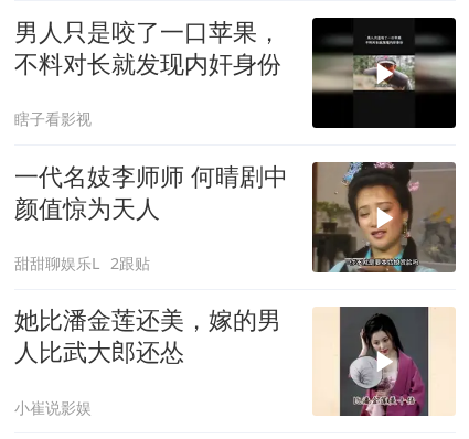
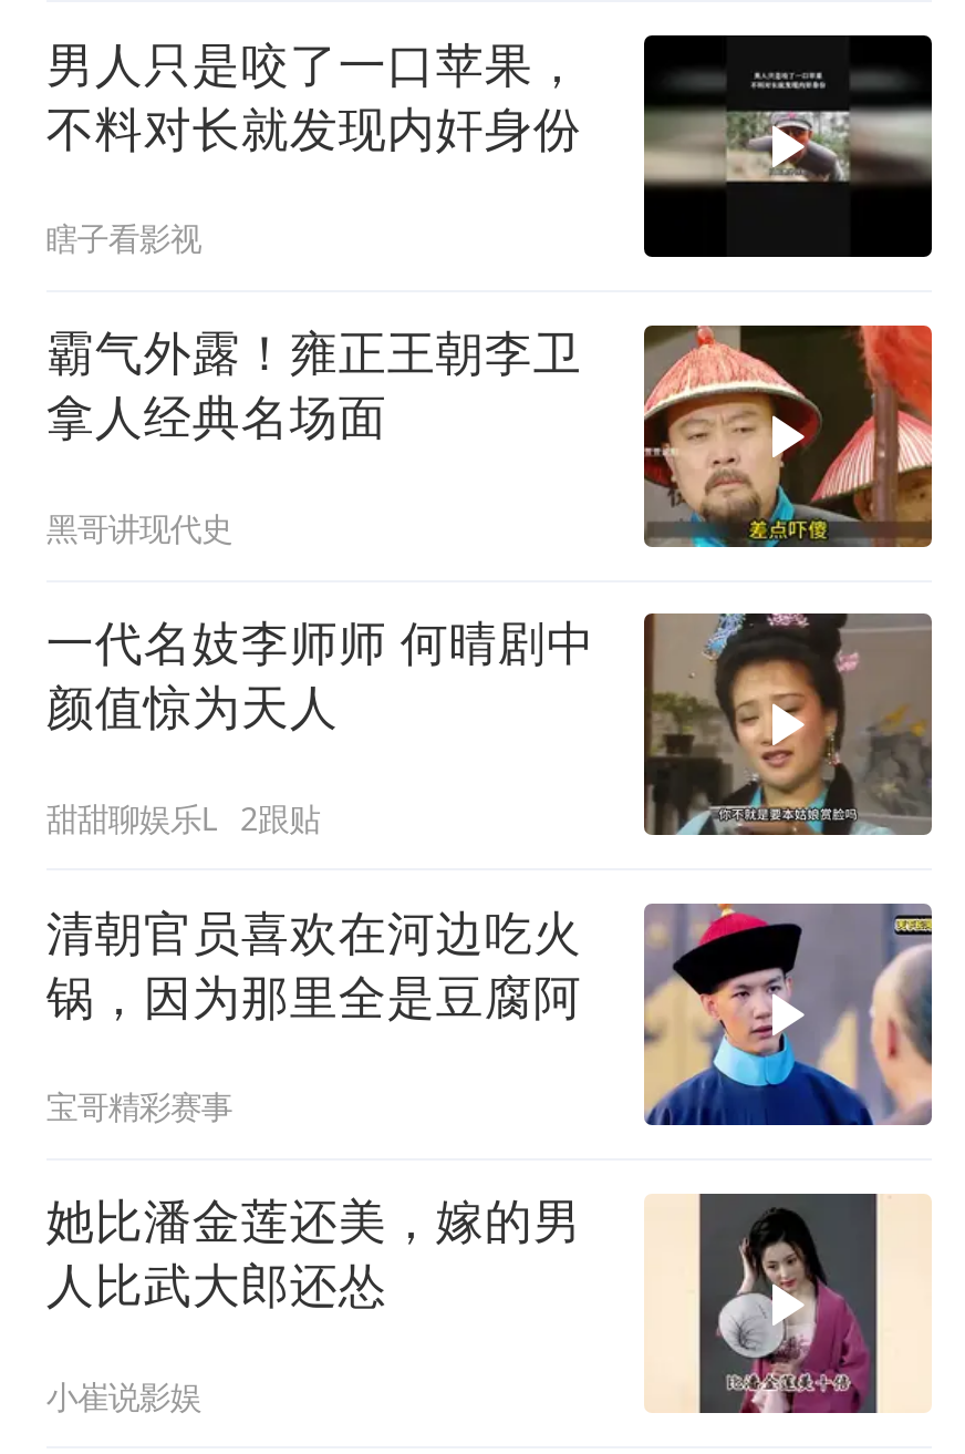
none -> [46,320,932,549] [image] | 霸气外露！雍正王朝李卫 | 拿人经典名场面 | 黑哥讲现代史
none -> [46,899,932,1128] [image] | 清朝官员喜欢在河边吃火 | 锅，因为那里全是豆腐阿 | 宝哥精彩赛事

